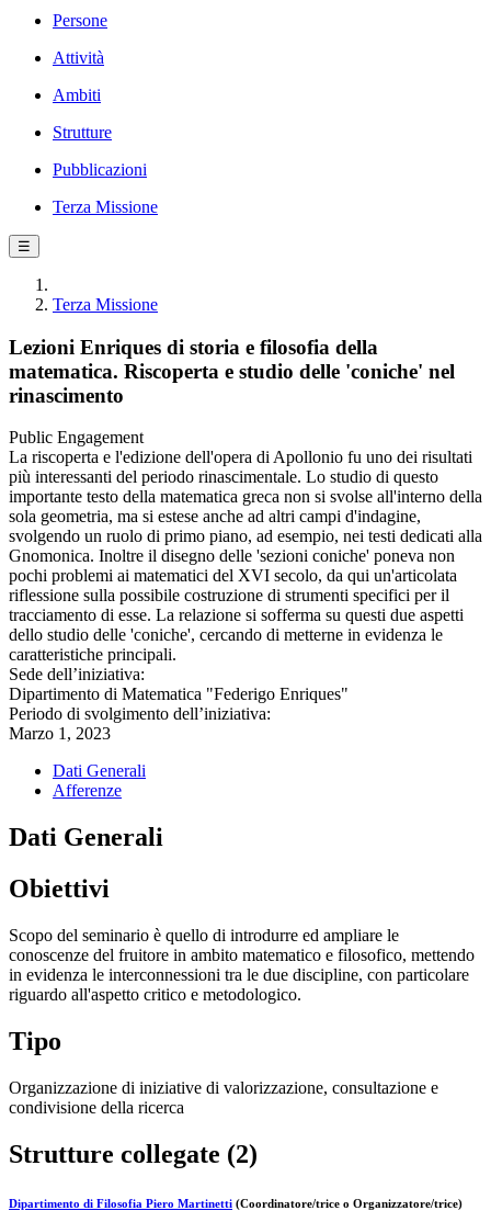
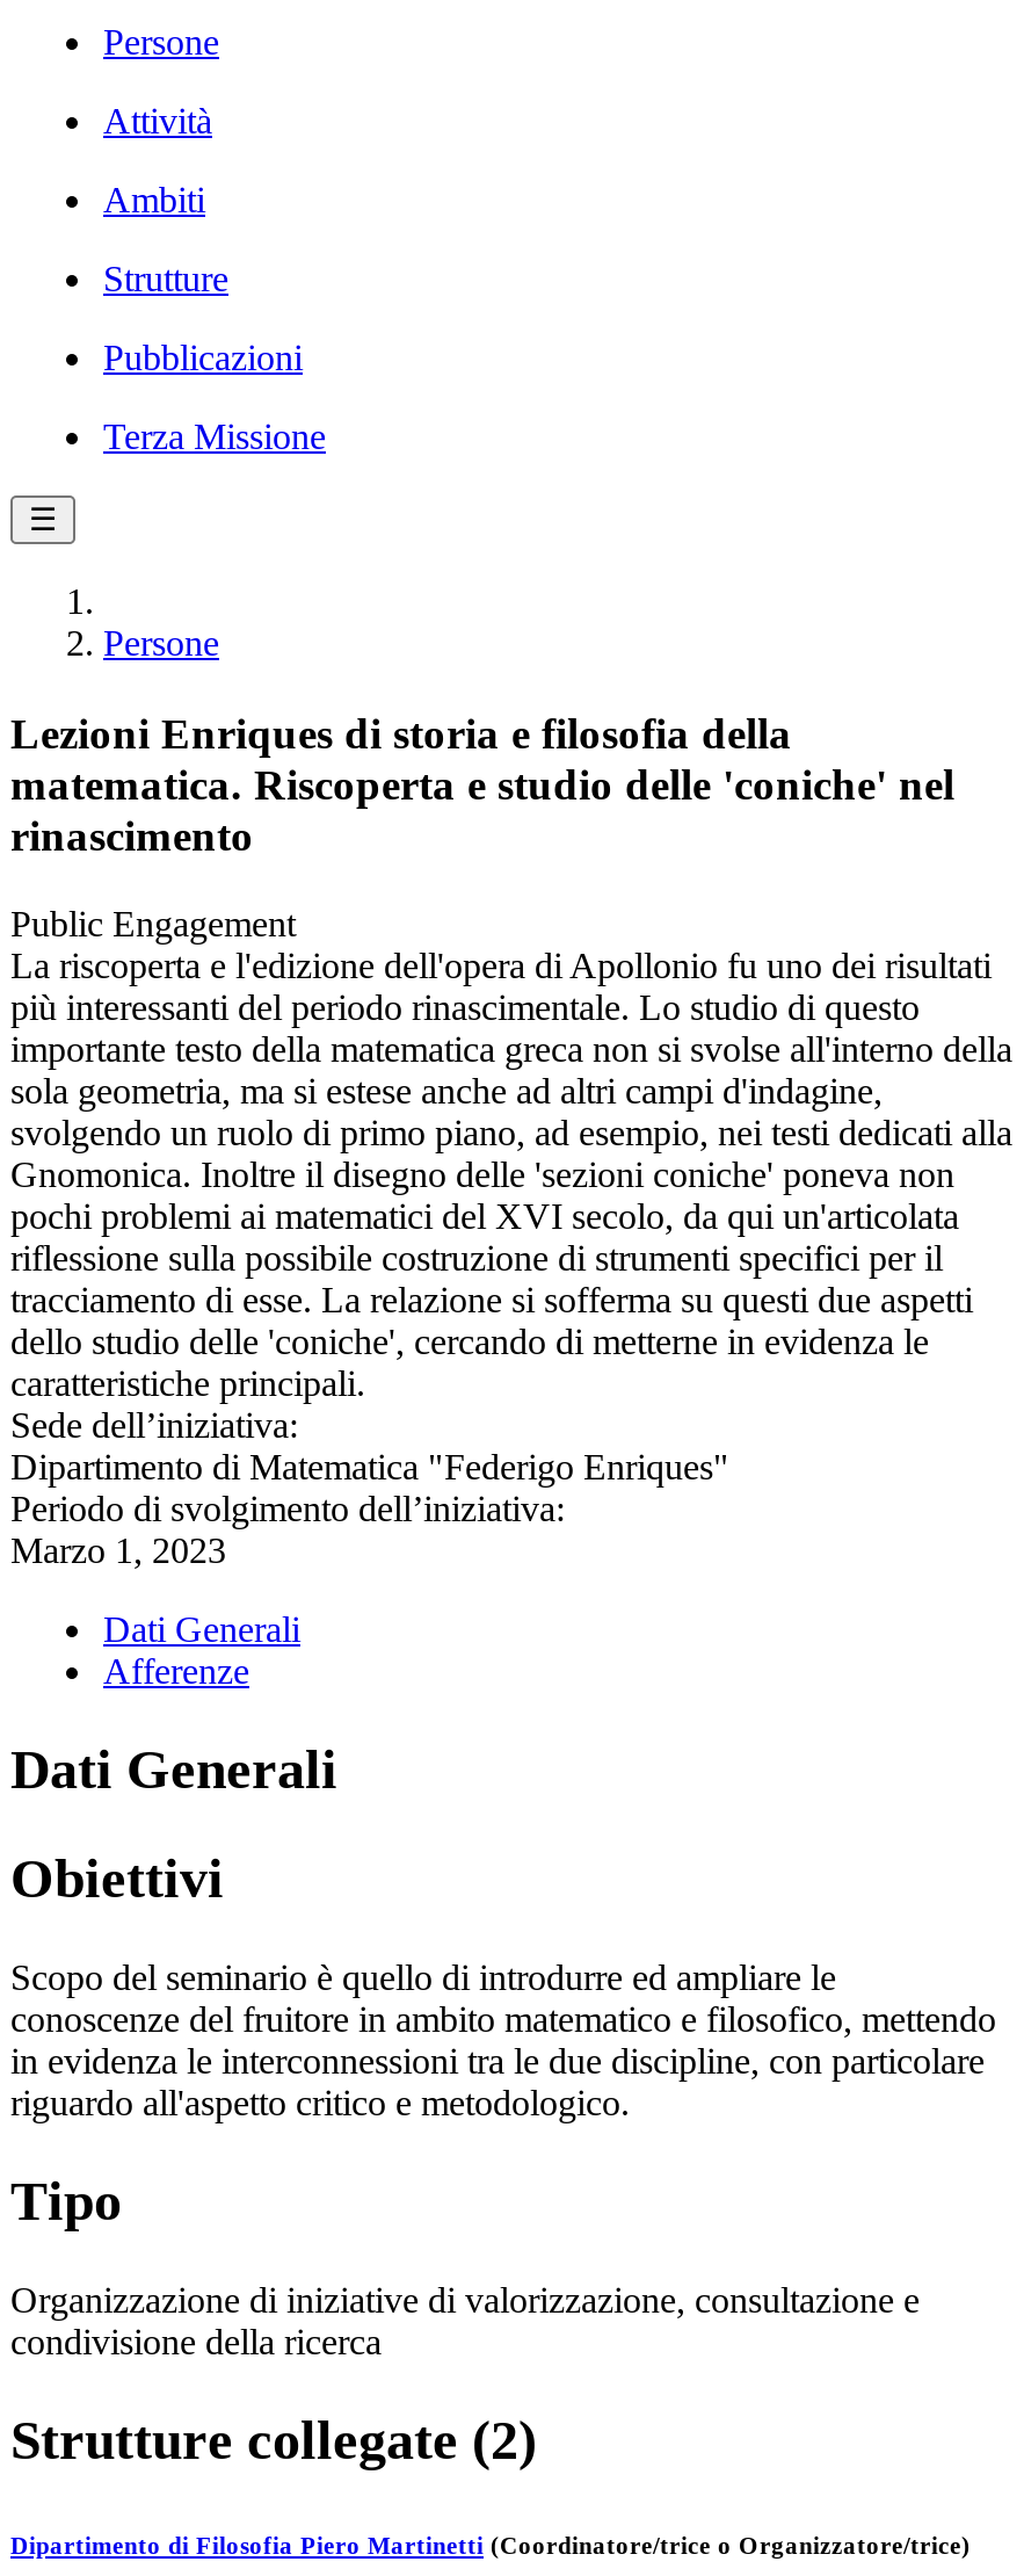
[53,295,158,314] Terza Missione -> [103,623,219,663] Persone

